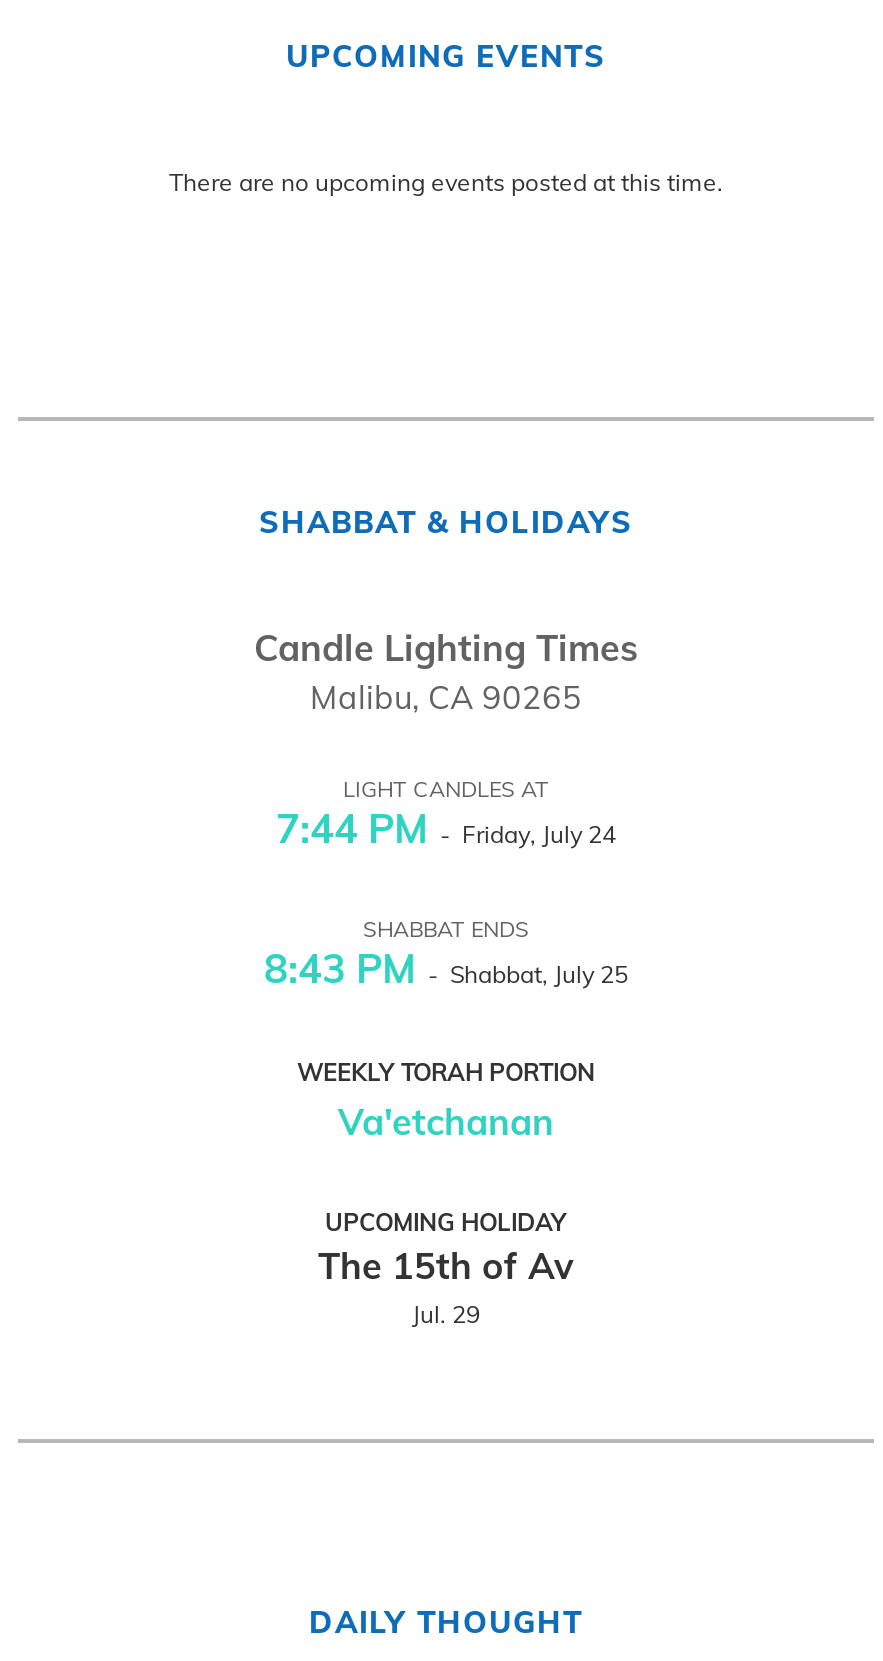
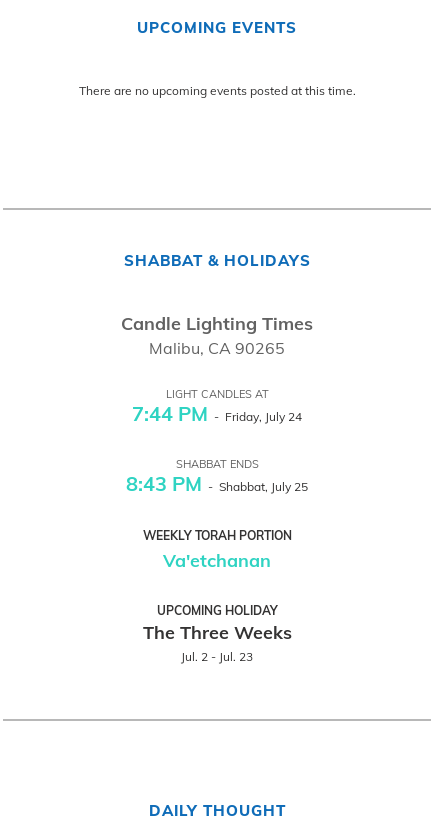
[318,1242,574,1328] The 15th of Av | Jul. 29 -> [142,621,291,664] The Three Weeks | Jul. 2 - Jul. 23

